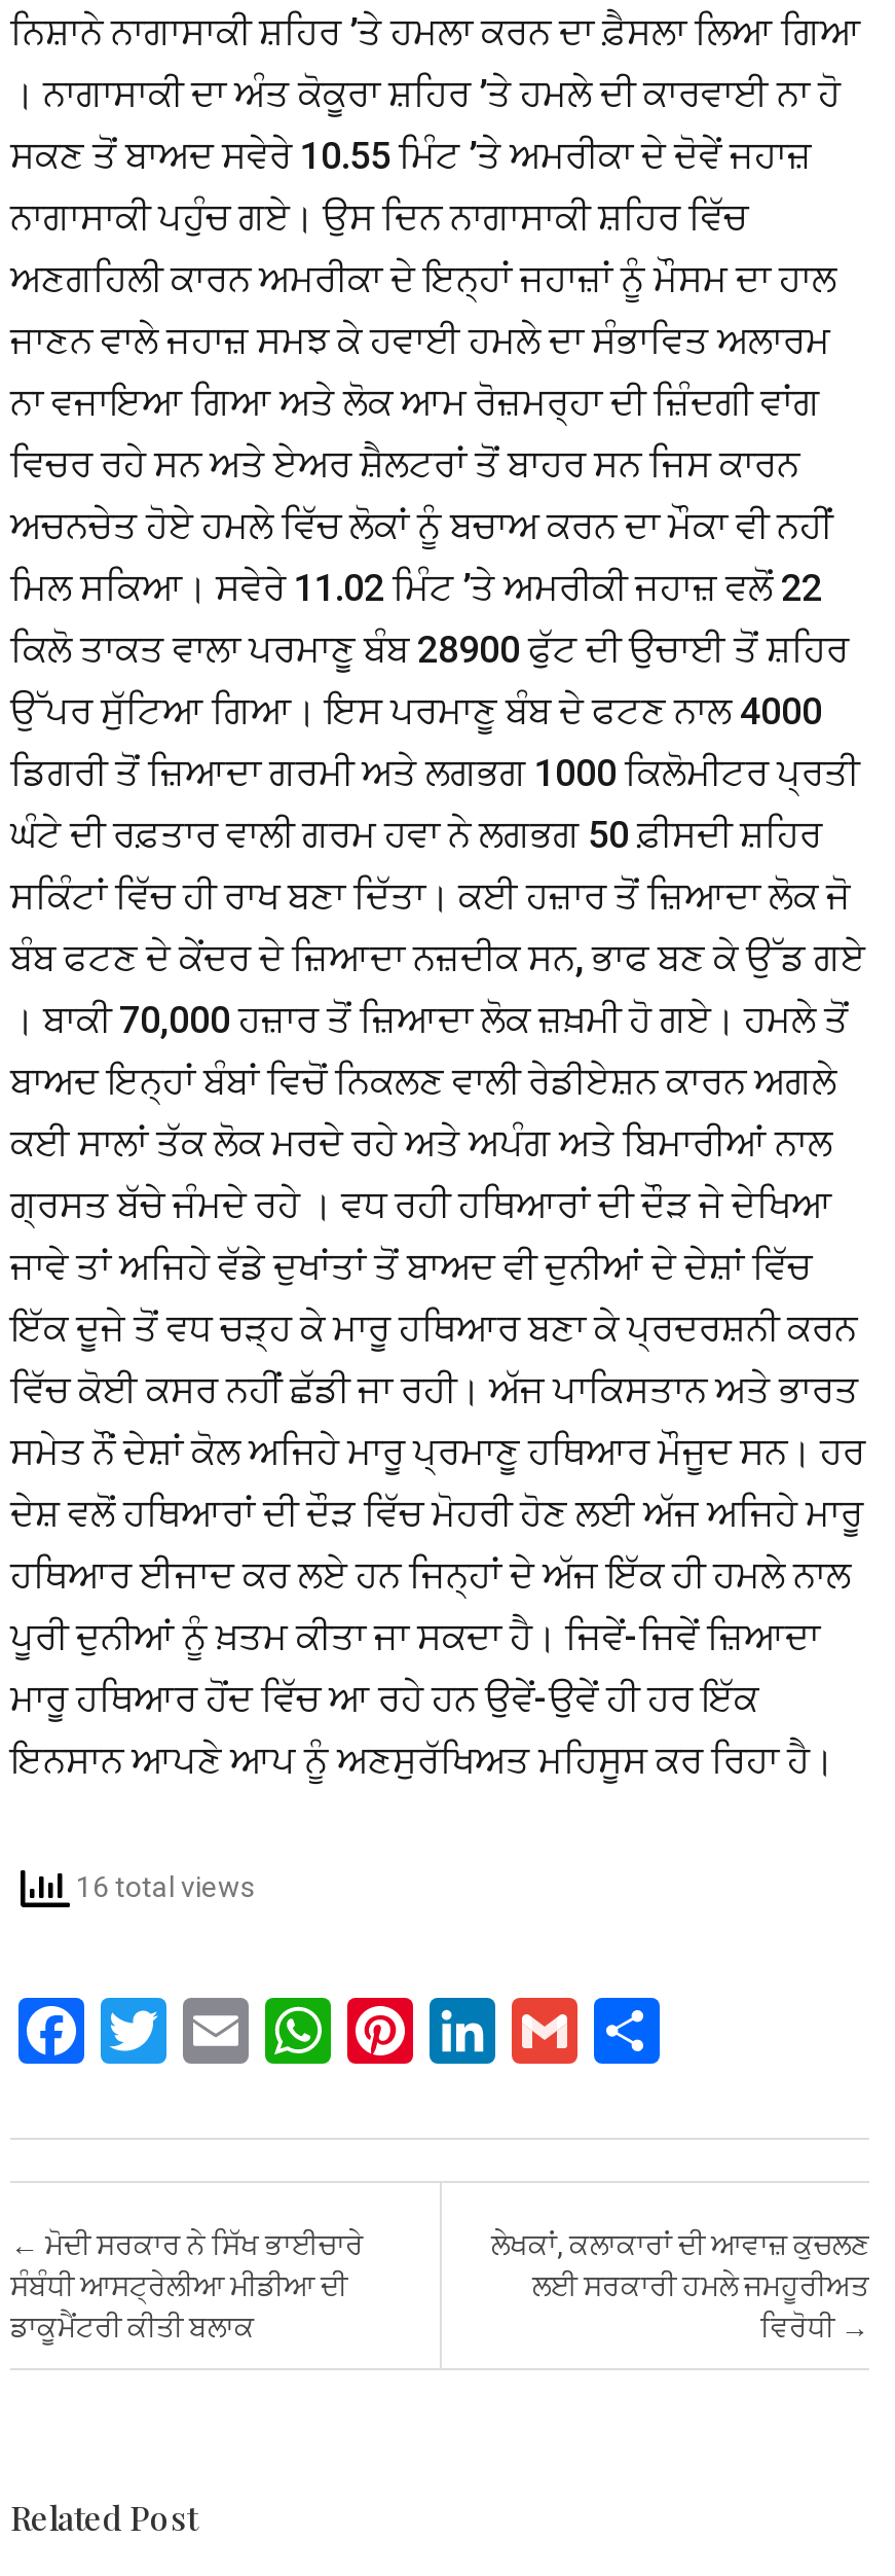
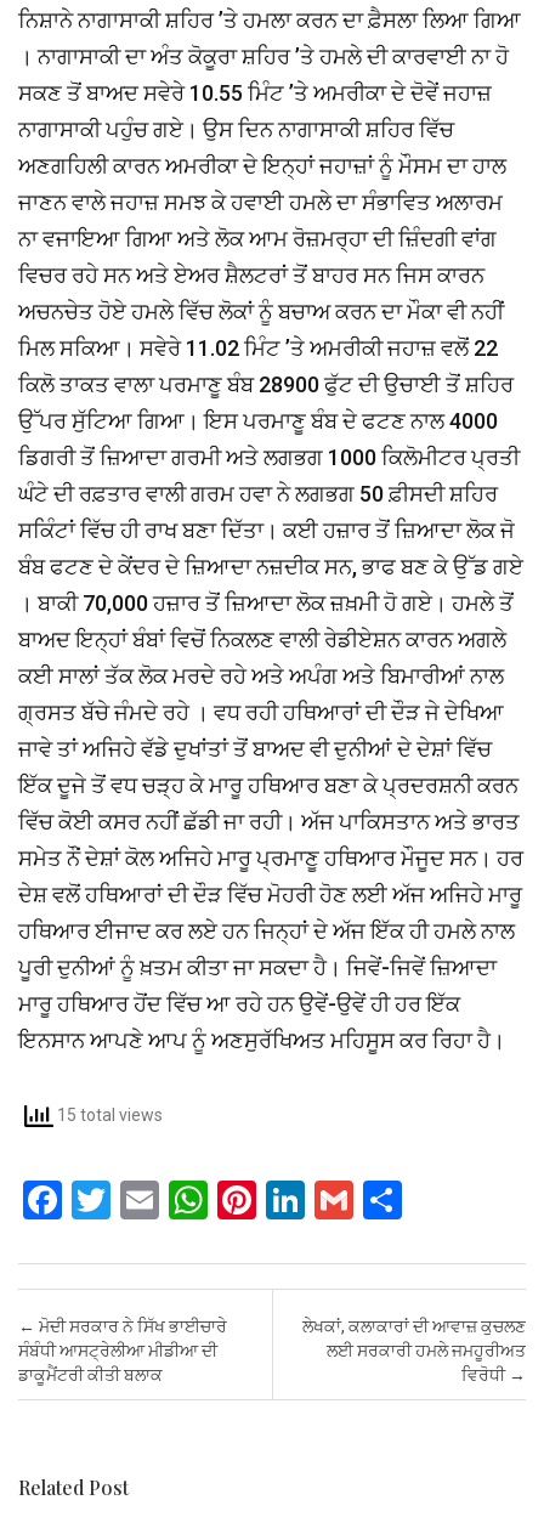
[70,1870,255,1903] 16 total views -> [53,1105,163,1125] 15 total views

